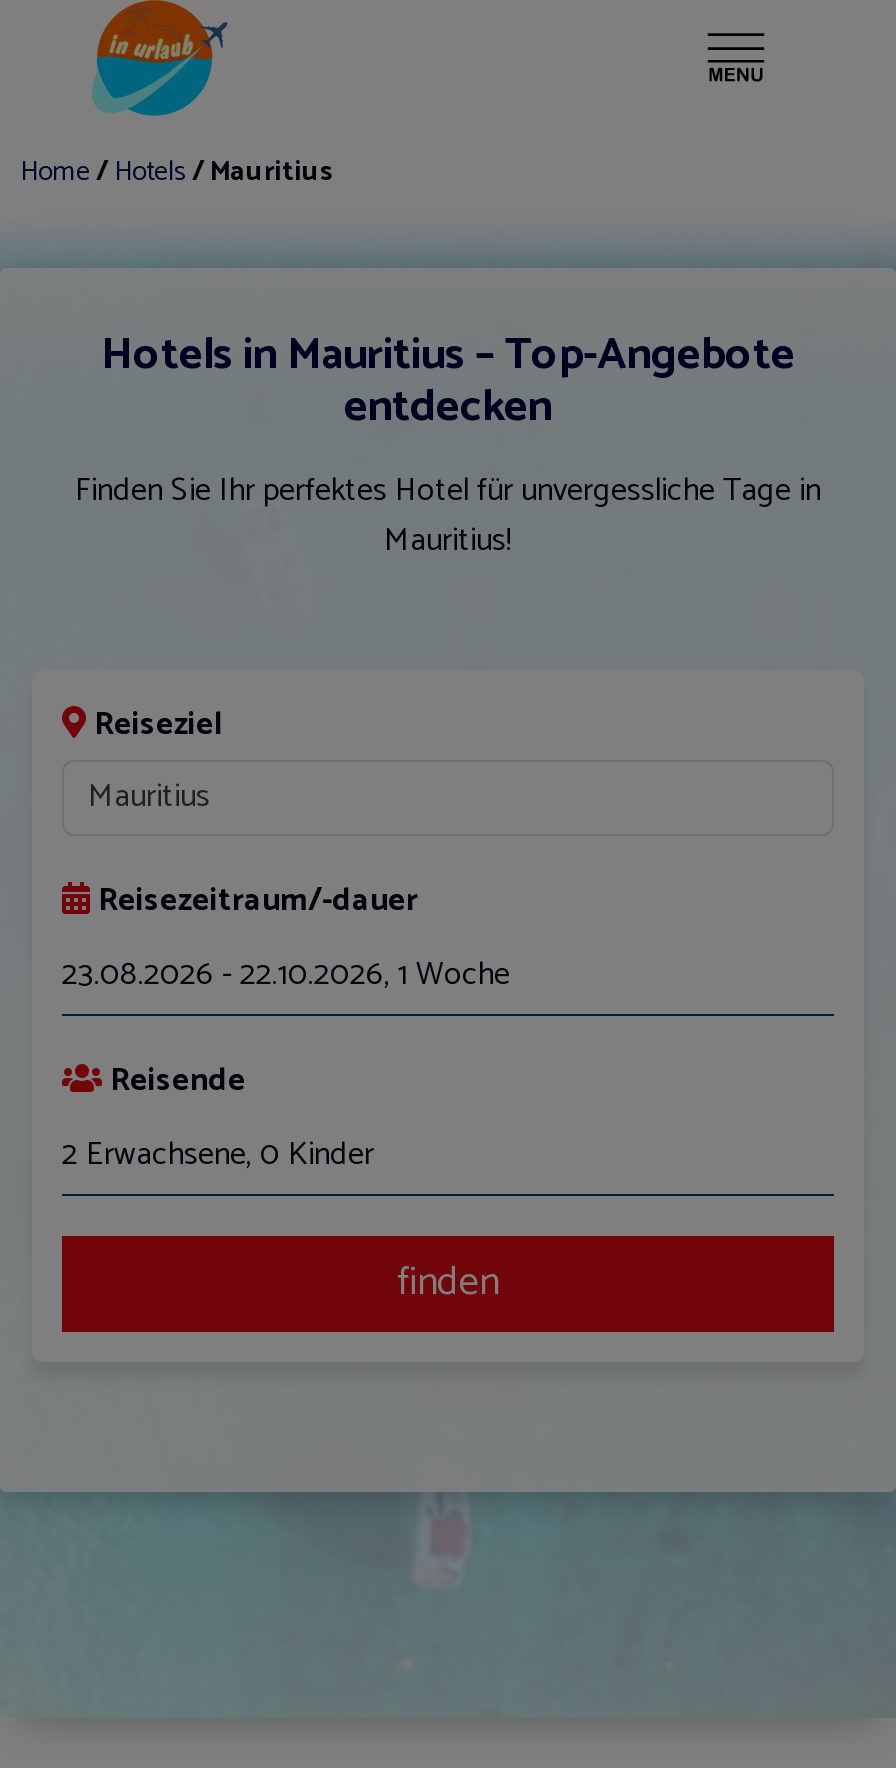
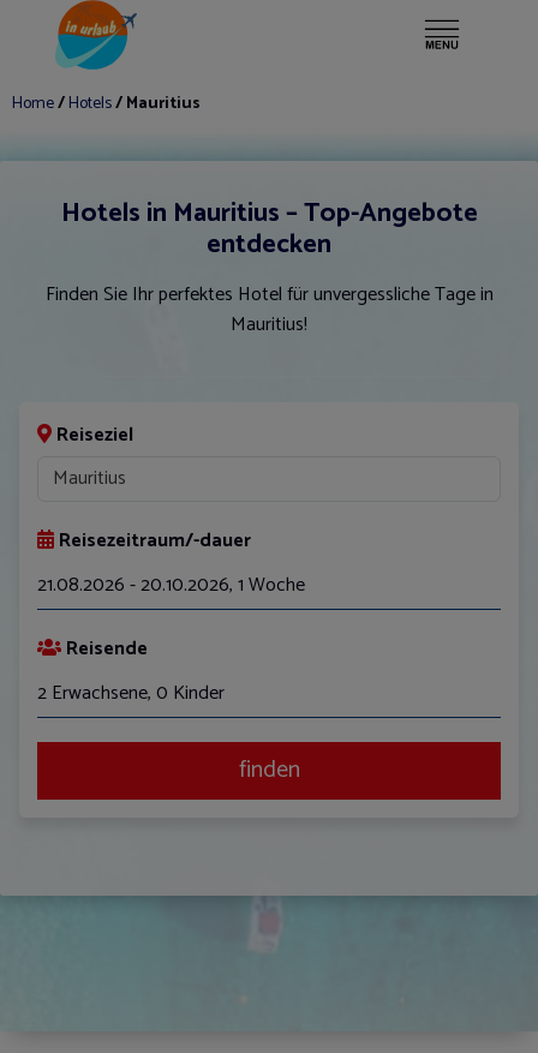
[62,947,510,1001] 23.08.2026 - 22.10.2026, 1 Woche -> [37,569,305,601] 21.08.2026 - 20.10.2026, 1 Woche

